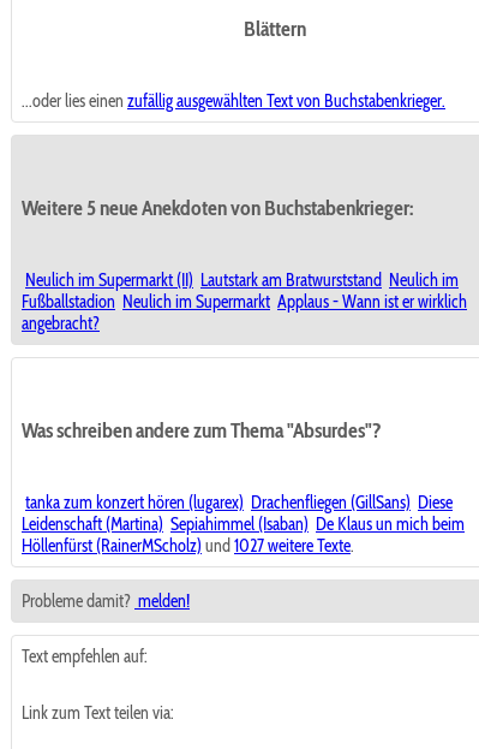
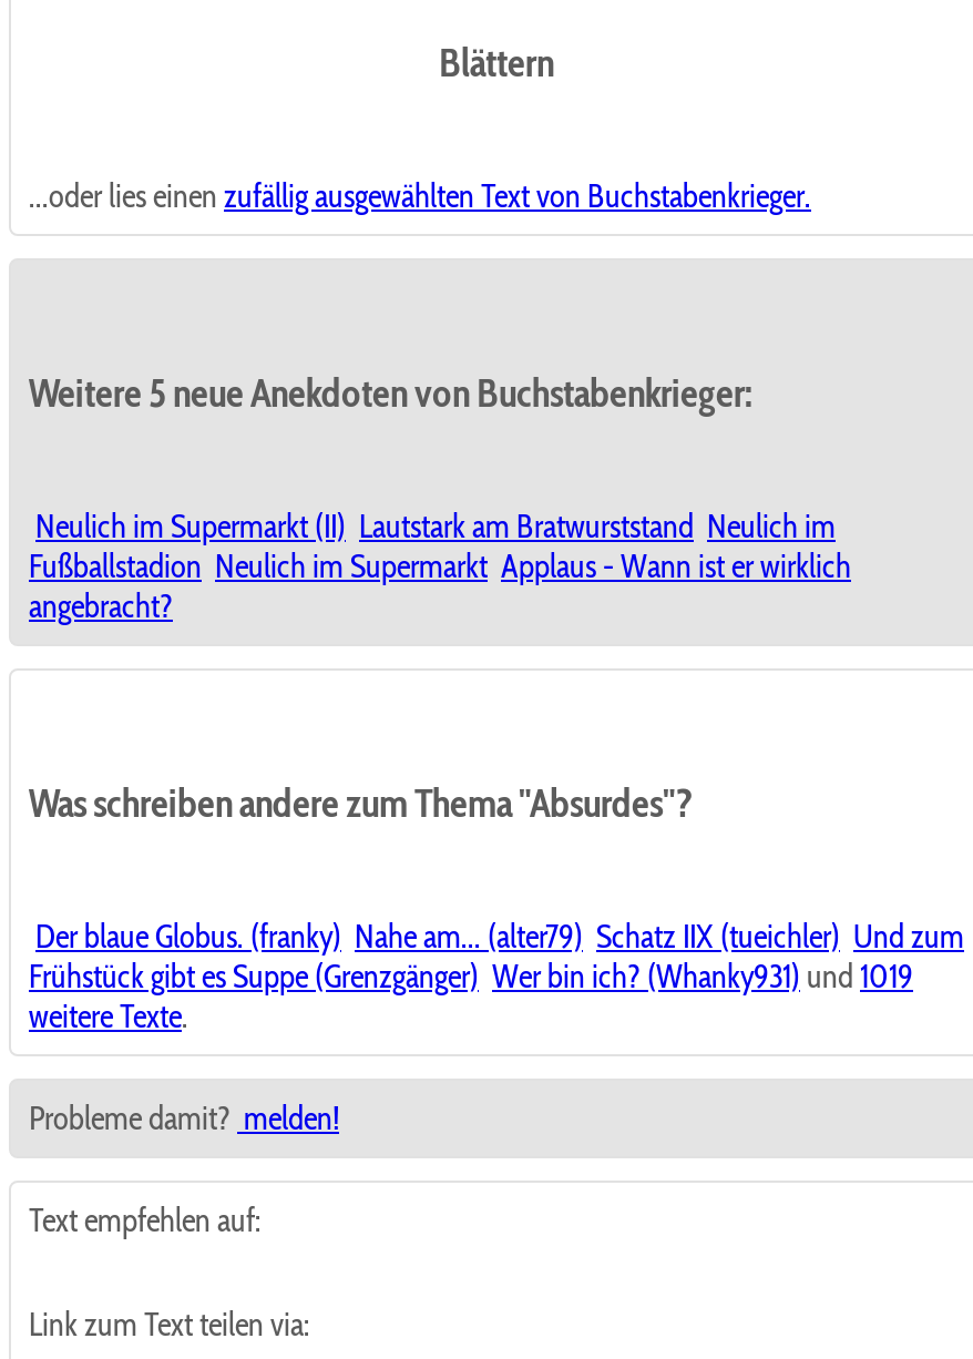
[22,492,465,557] tanka zum konzert hören (lugarex) Drachenfliegen (GillSans) Diese | Leidenschaft (Martina) Sepiahimmel (Isaban) De Klaus un mich beim | Höllenfürst (RainerMScholz) und 1027 weitere Texte. -> [29,917,964,1037] Der blaue Globus. (franky) Nahe am... (alter79) Schatz IIX (tueichler) Und zum | Frühstück gibt es Suppe (Grenzgänger) Wer bin ich? (Whanky931) und 1019 | weitere Texte.

